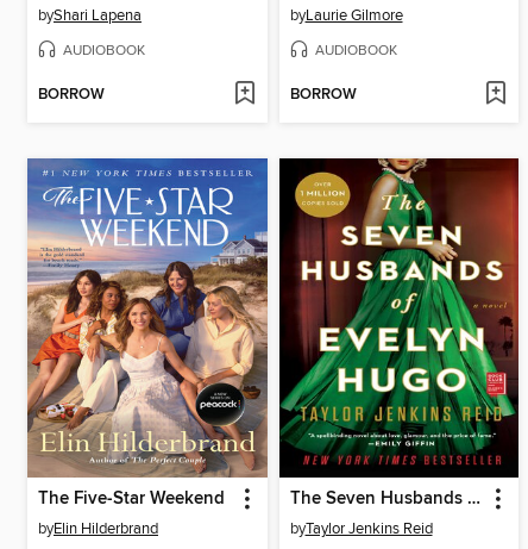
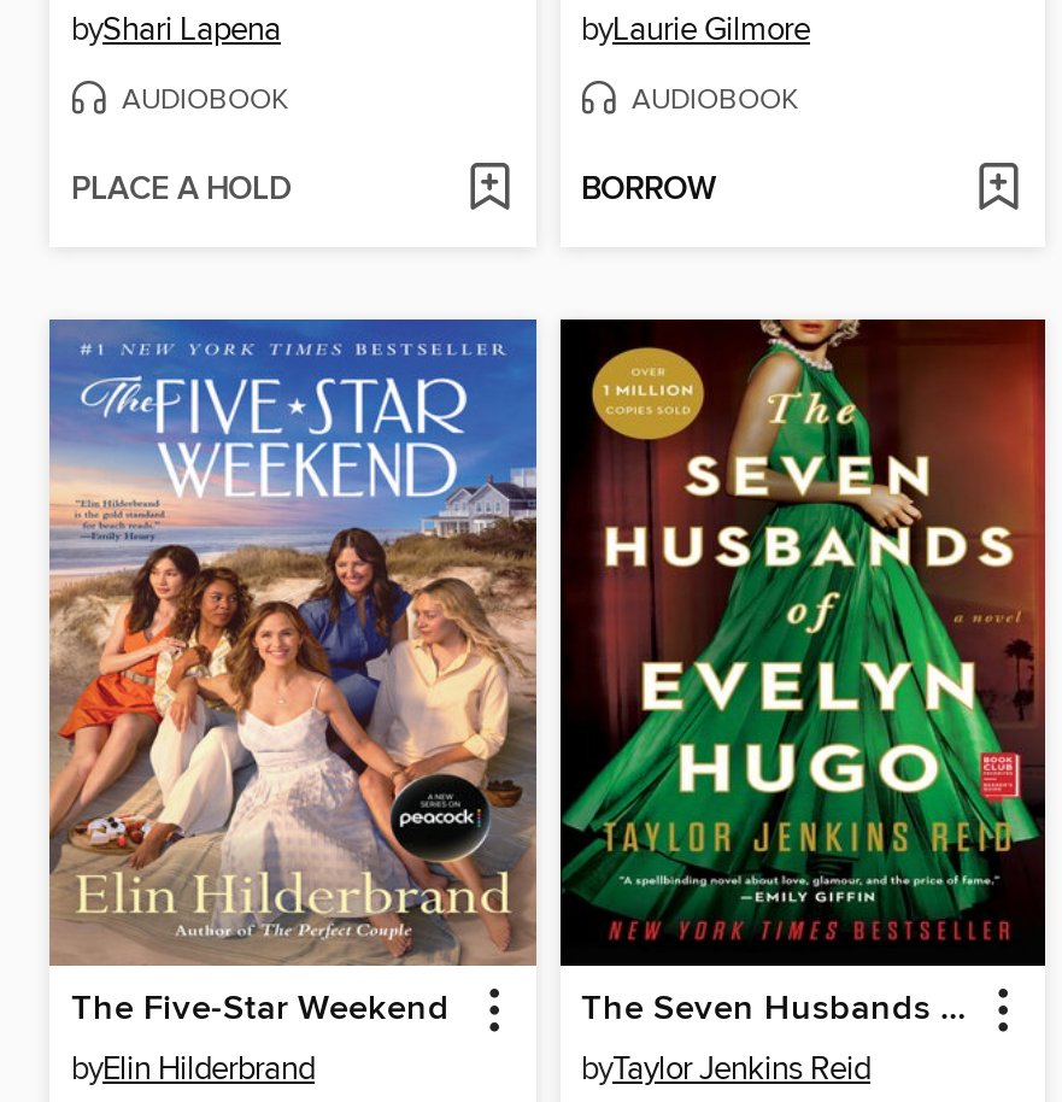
[38,84,105,105] BORROW -> [71,170,291,211] PLACE A HOLD

